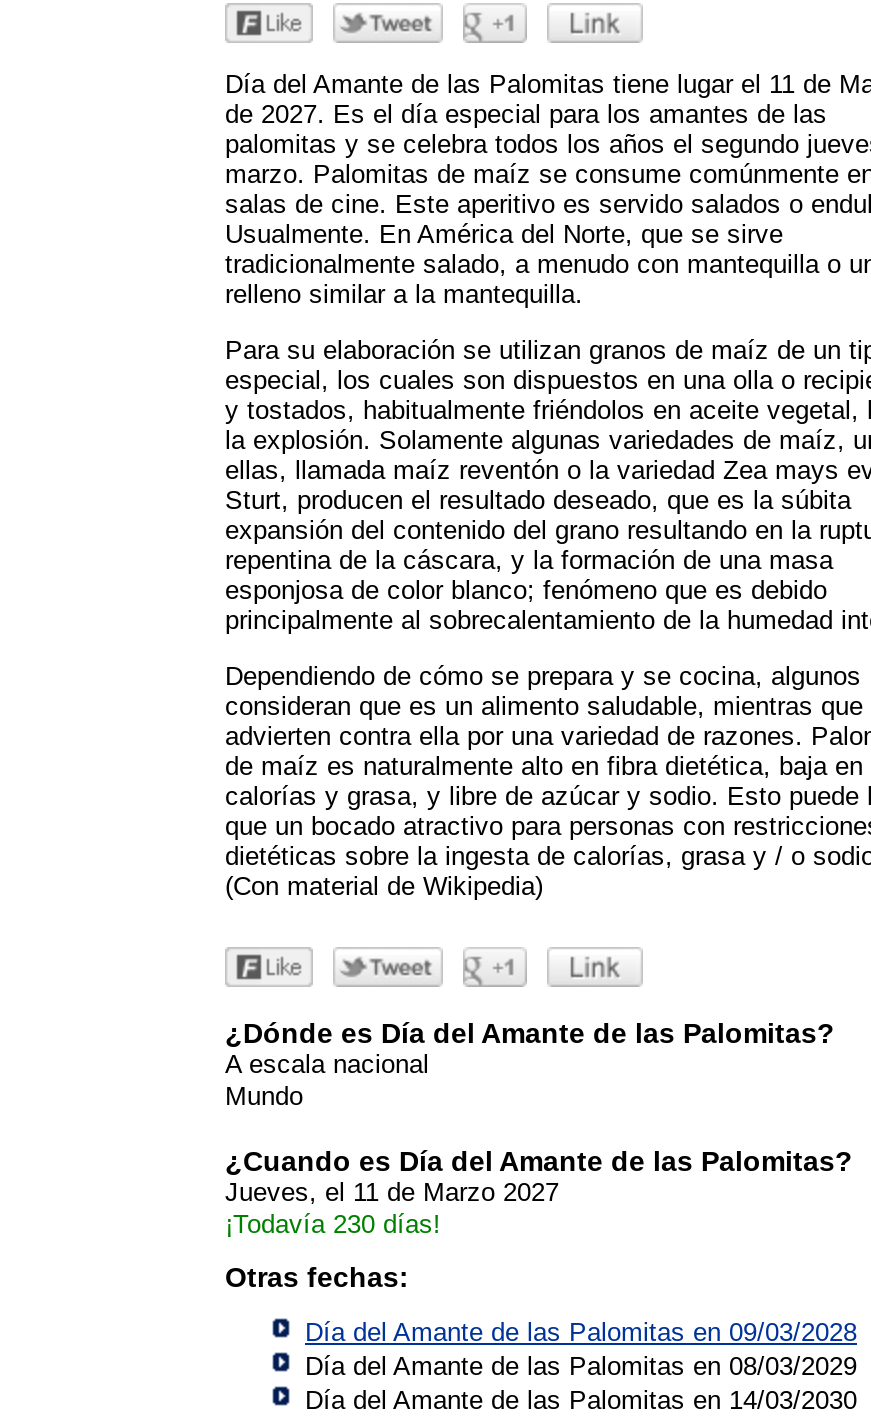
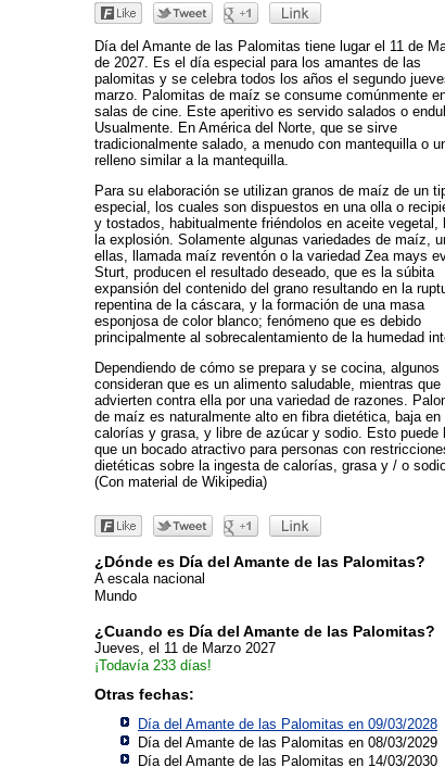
[225,1209,441,1239] ¡Todavía 230 días! -> [94,657,212,673] ¡Todavía 233 días!

